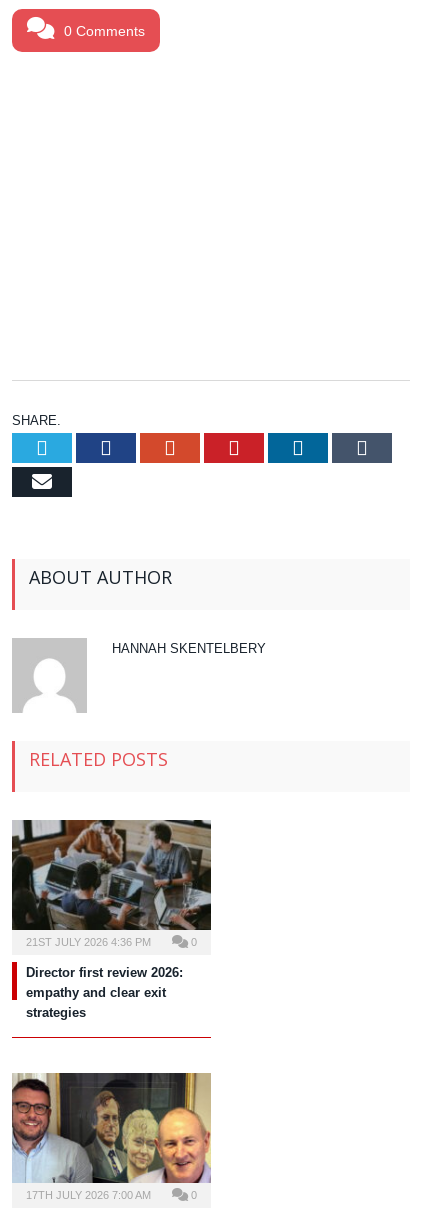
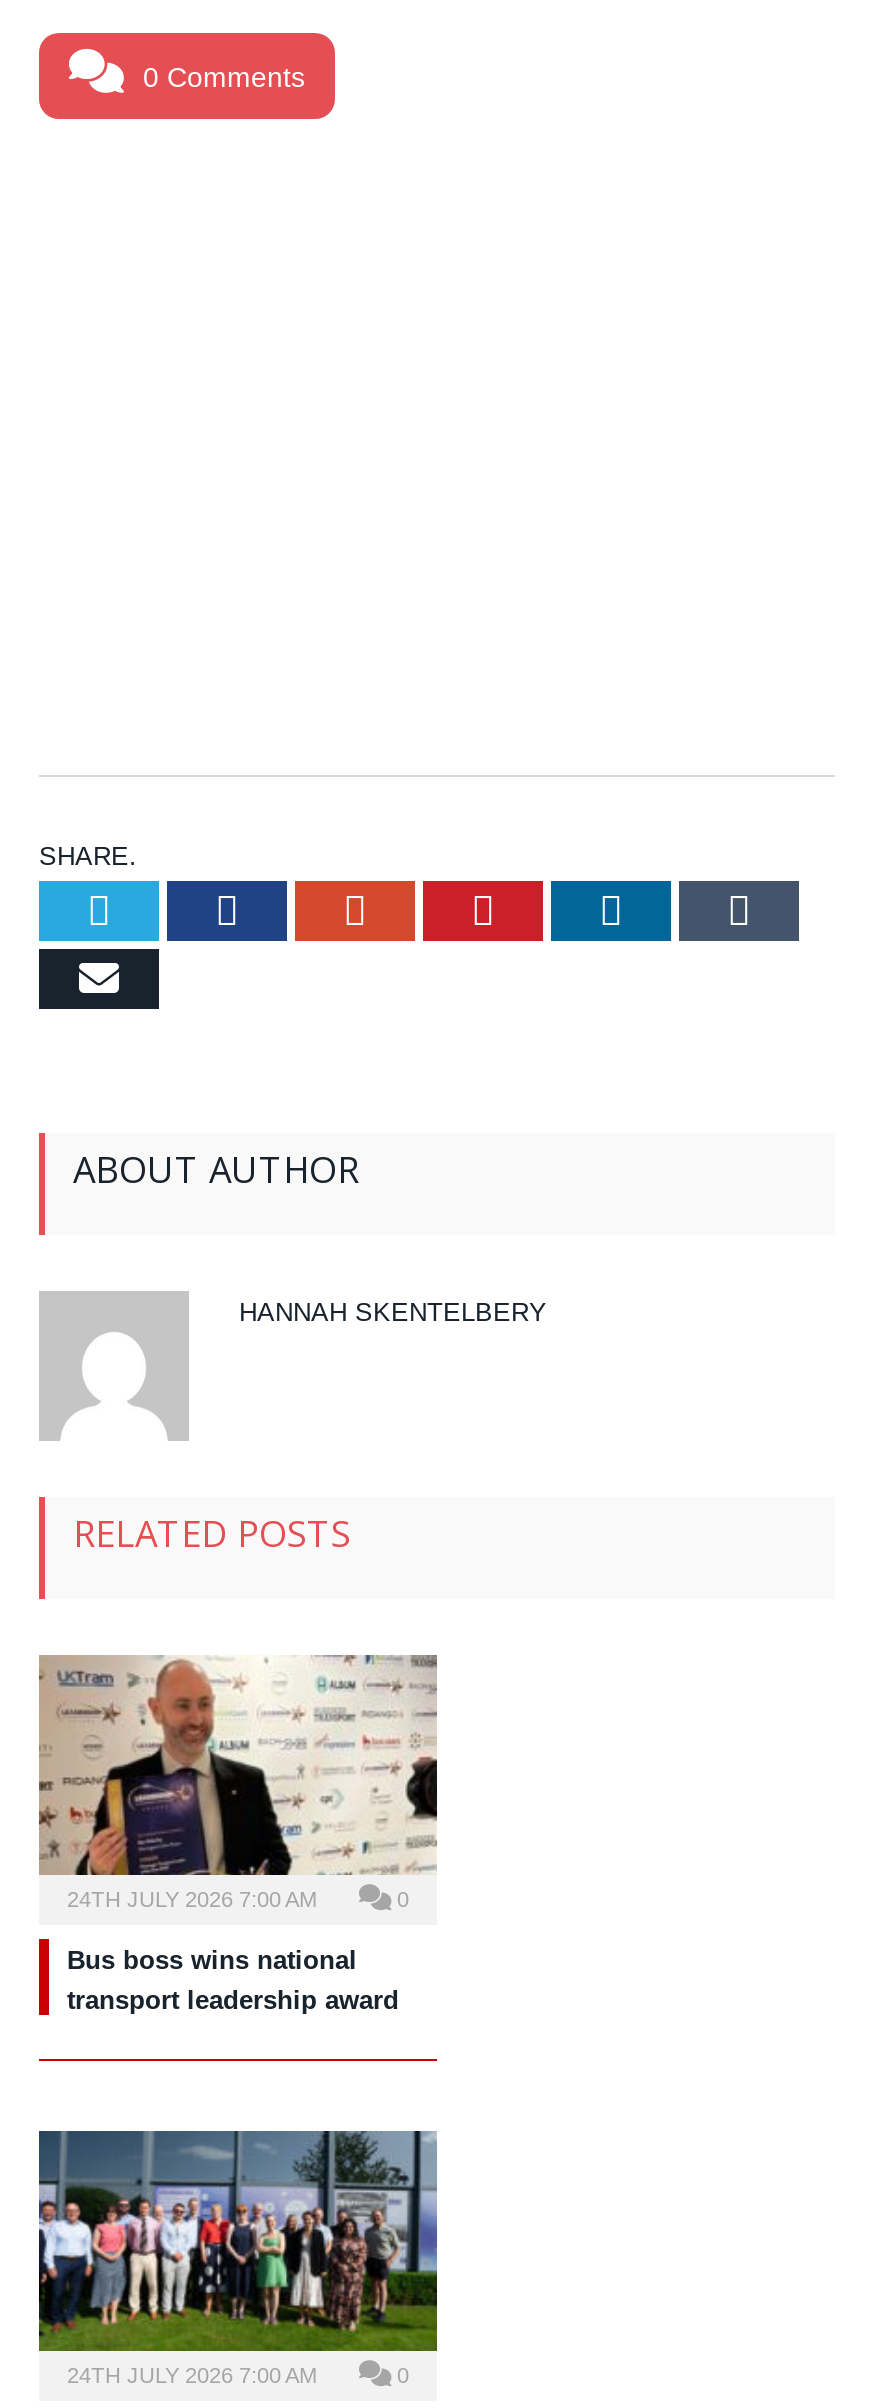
[11,819,212,948] [image] | 21ST JULY 2026 4:36 PM -> [37,1653,439,1911] [image] | 24TH JULY 2026 7:00 AM
[26,965,183,1020] Director first review 2026: | empathy and clear exit | strategies -> [67,1945,399,2015] Bus boss wins national | transport leadership award
[12,1072,211,1201] [image] | 17TH JULY 2026 7:00 AM -> [37,2129,439,2388] [image] | 24TH JULY 2026 7:00 AM

